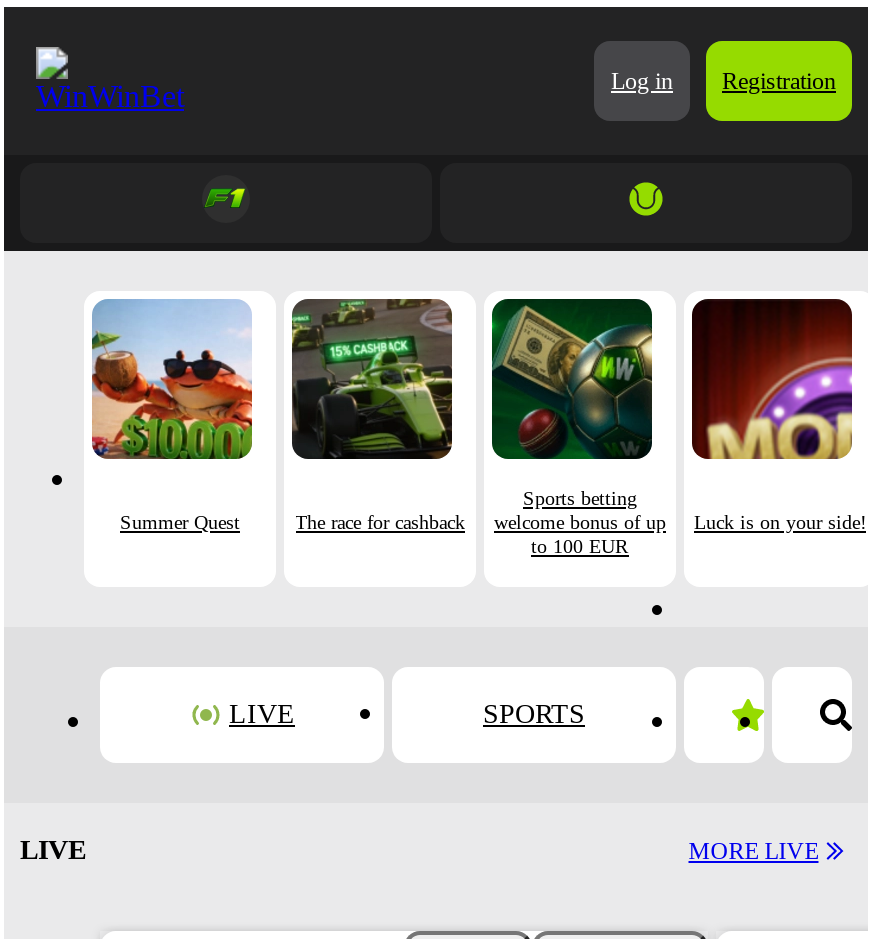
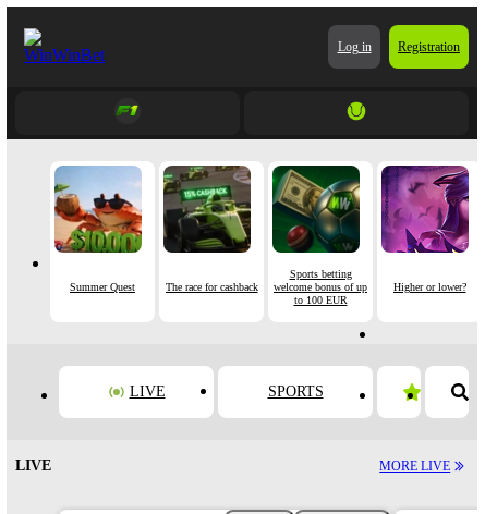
[690,297,866,533] [image] | Luck is on your side! -> [380,164,470,293] [image] | Higher or lower?

